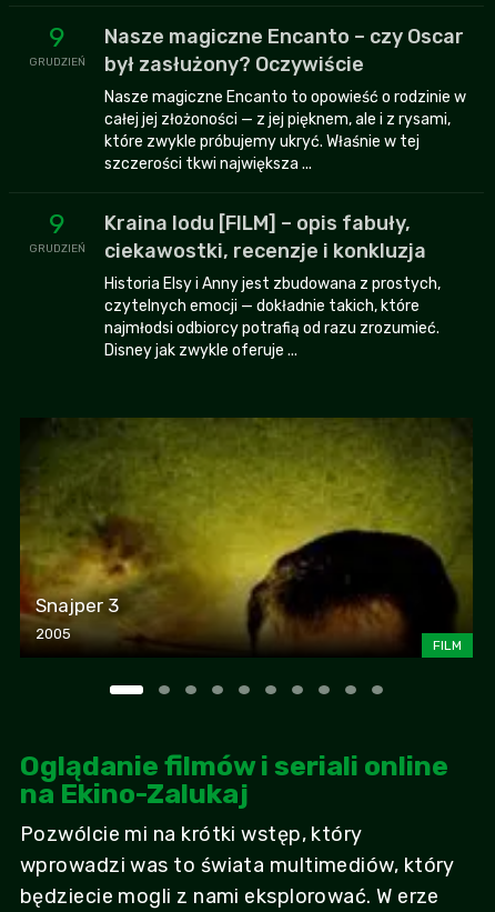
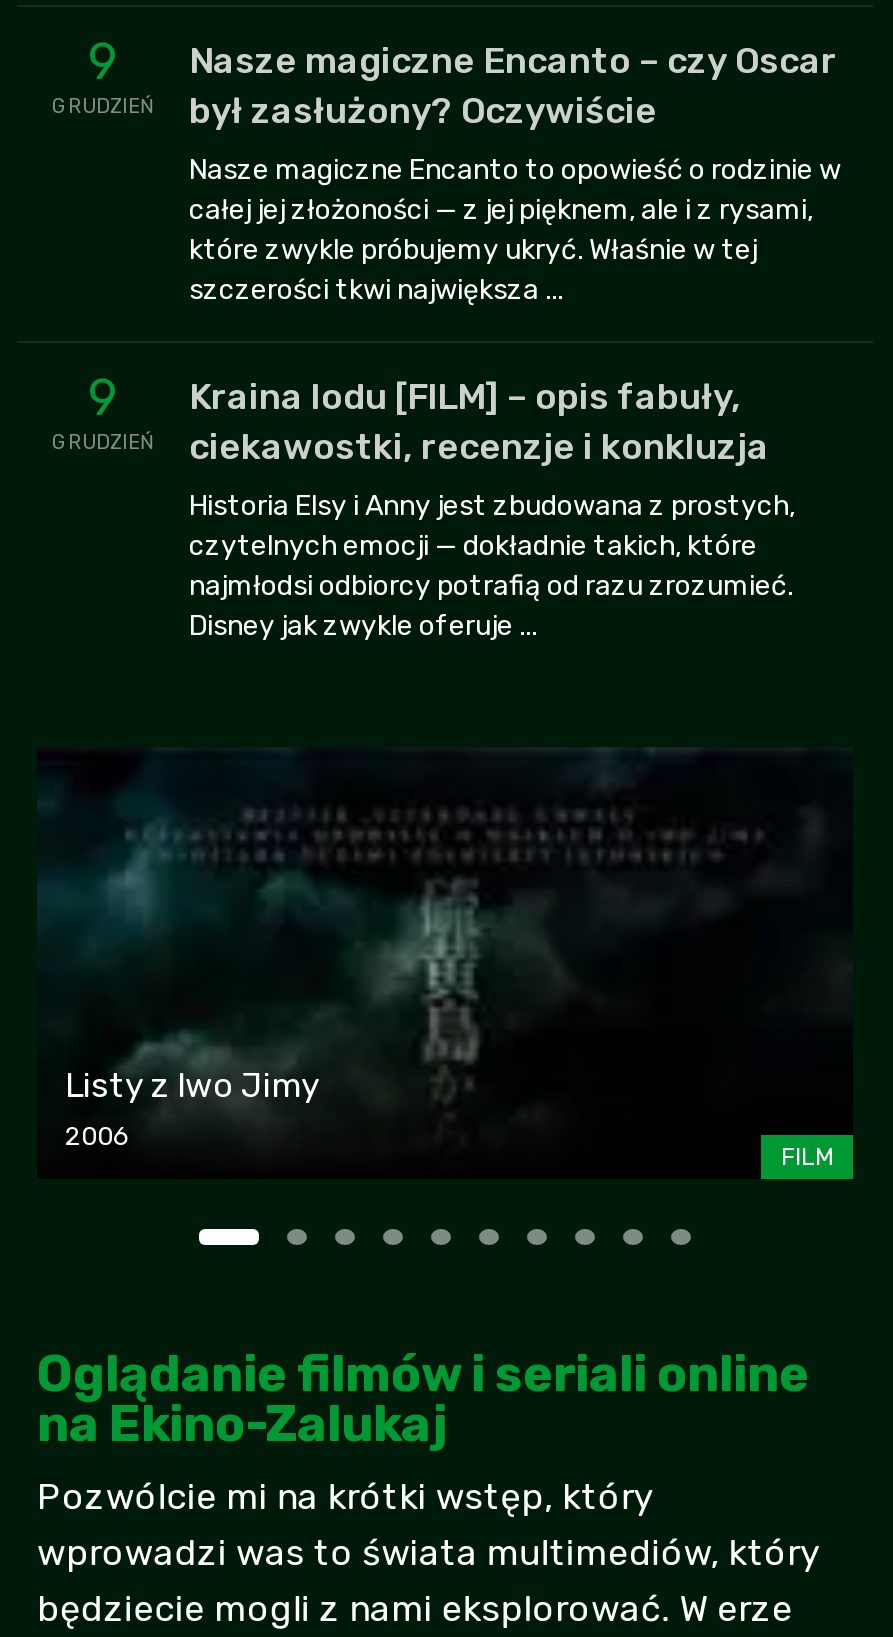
[19,418,474,651] [image] | Snajper 3 | 2005 -> [37,747,853,1165] [image] | Listy z Iwo Jimy | 2006

